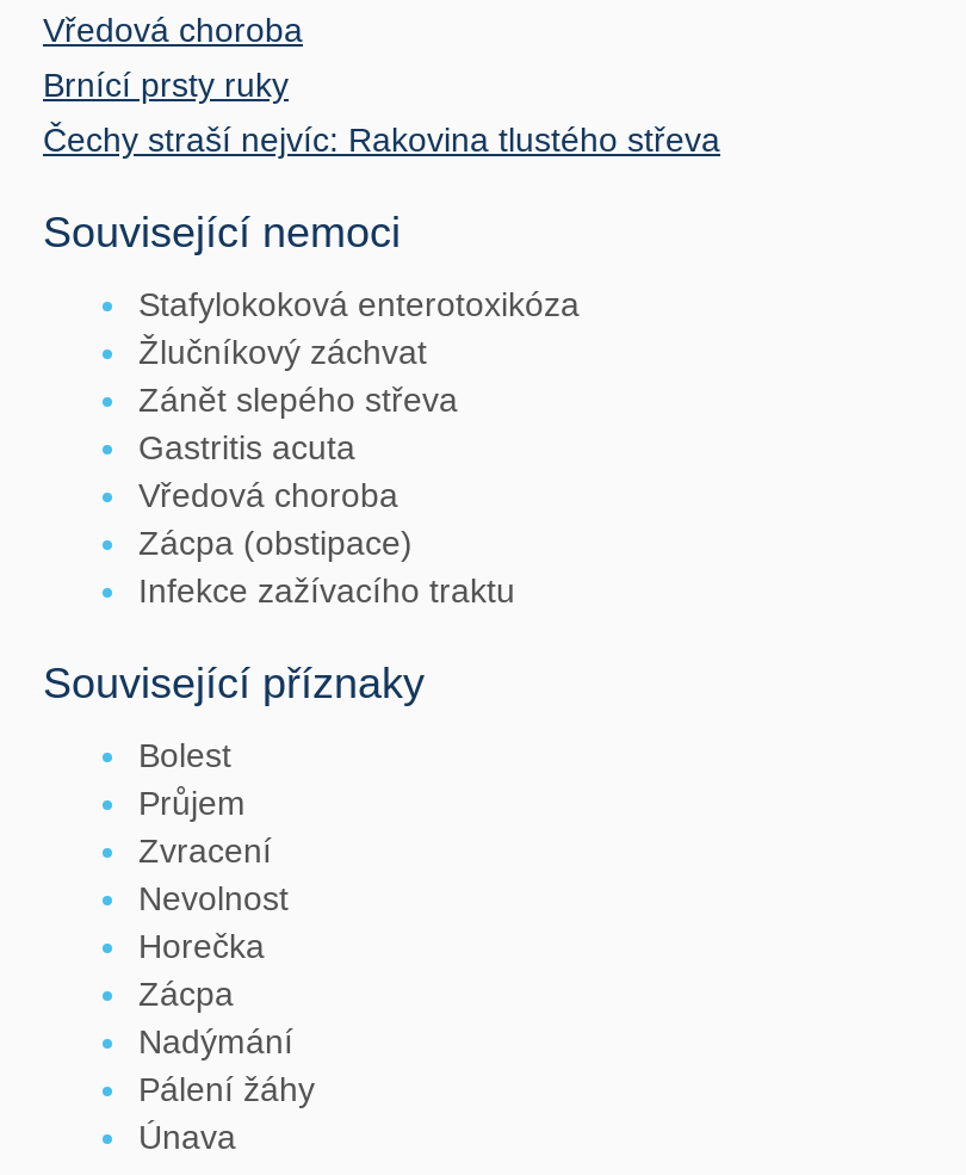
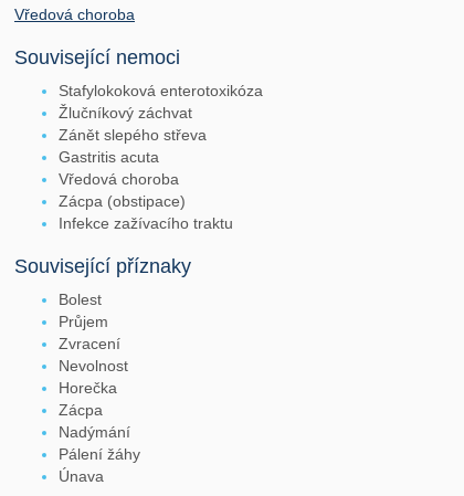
[43,65,720,158] Brnící prsty ruky | Čechy straší nejvíc: Rakovina tlustého střeva -> none

